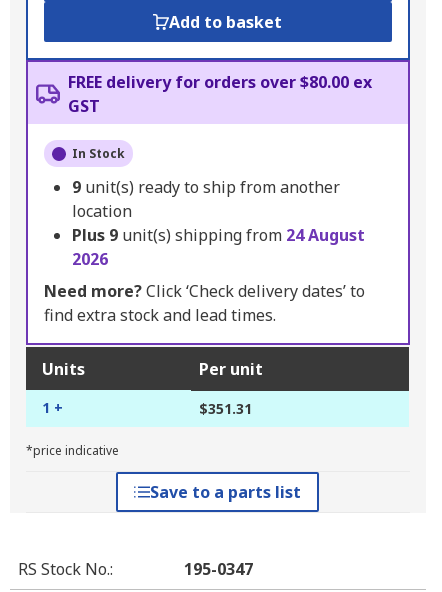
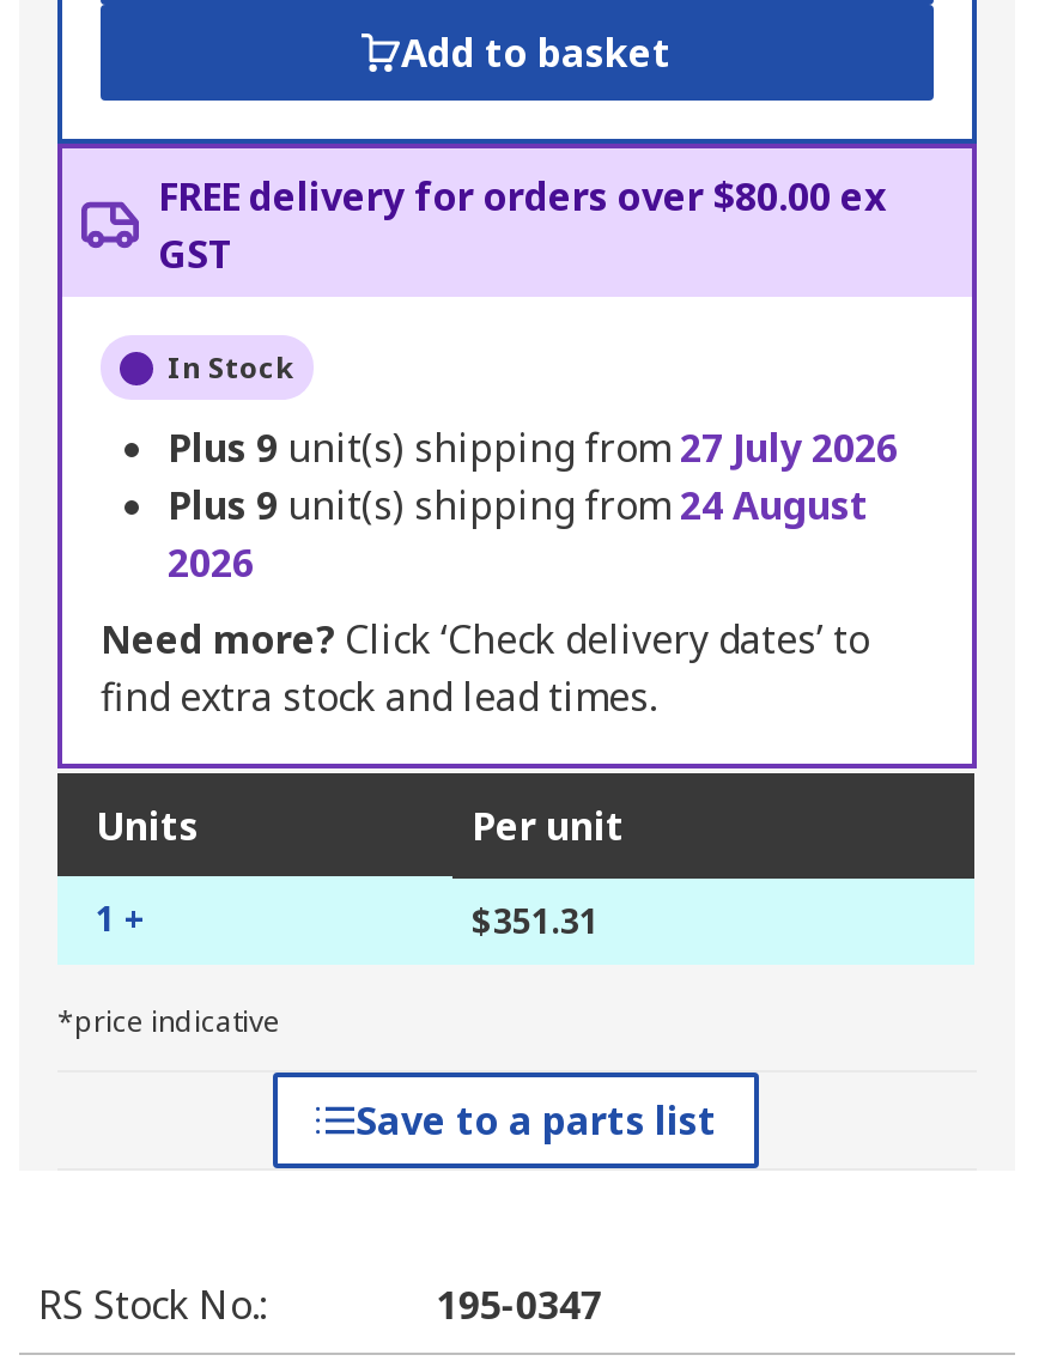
[72,176,340,222] 9 unit(s) ready to ship from another | location -> [168,423,898,475] Plus 9 unit(s) shipping from 27 July 2026

